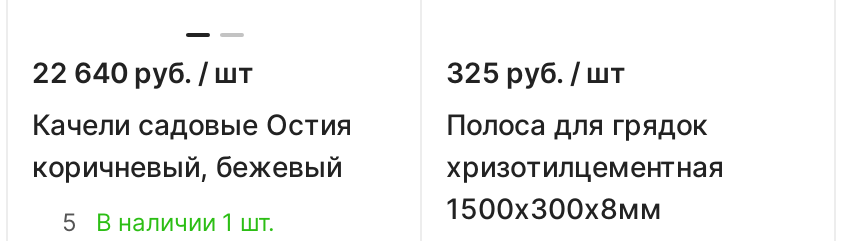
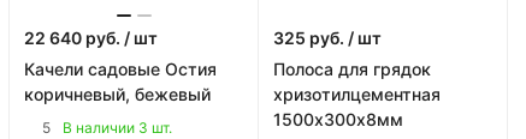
[62,206,274,237] 5 В наличии 1 шт. -> [42,118,172,137] 5 В наличии 3 шт.

